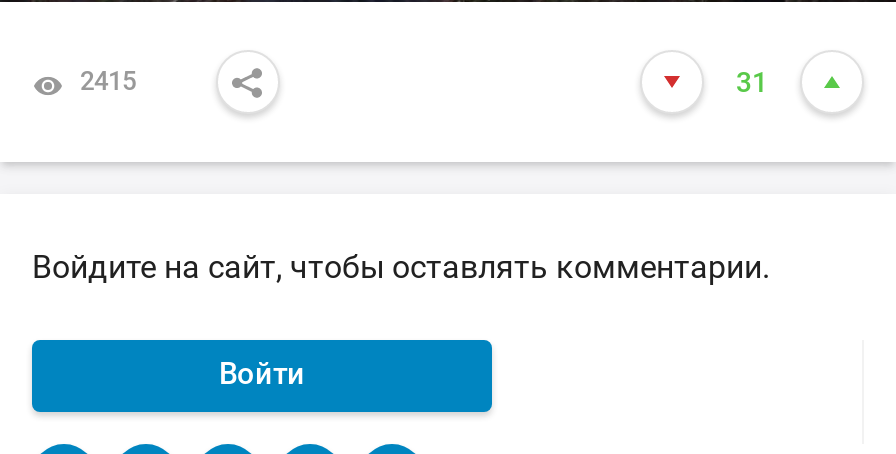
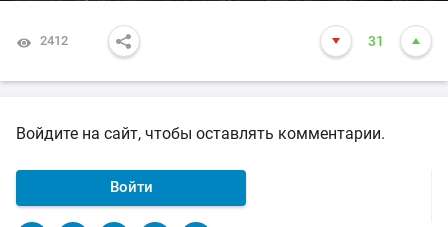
[80,66,136,96] 2415 -> [40,33,68,48] 2412

